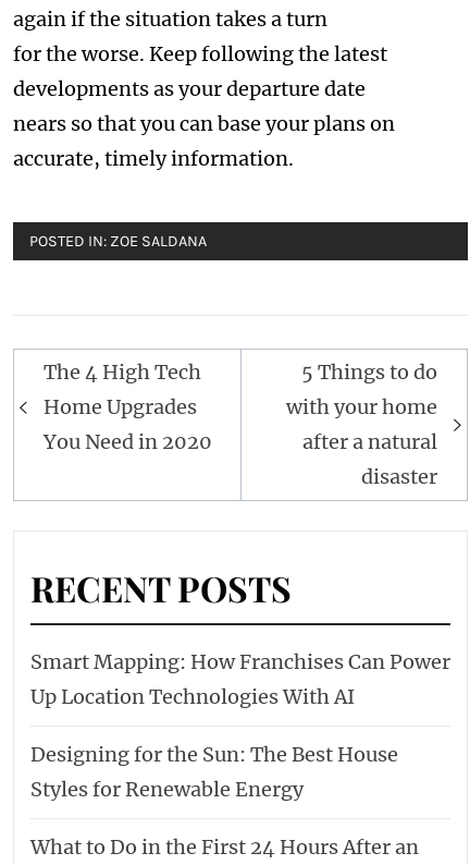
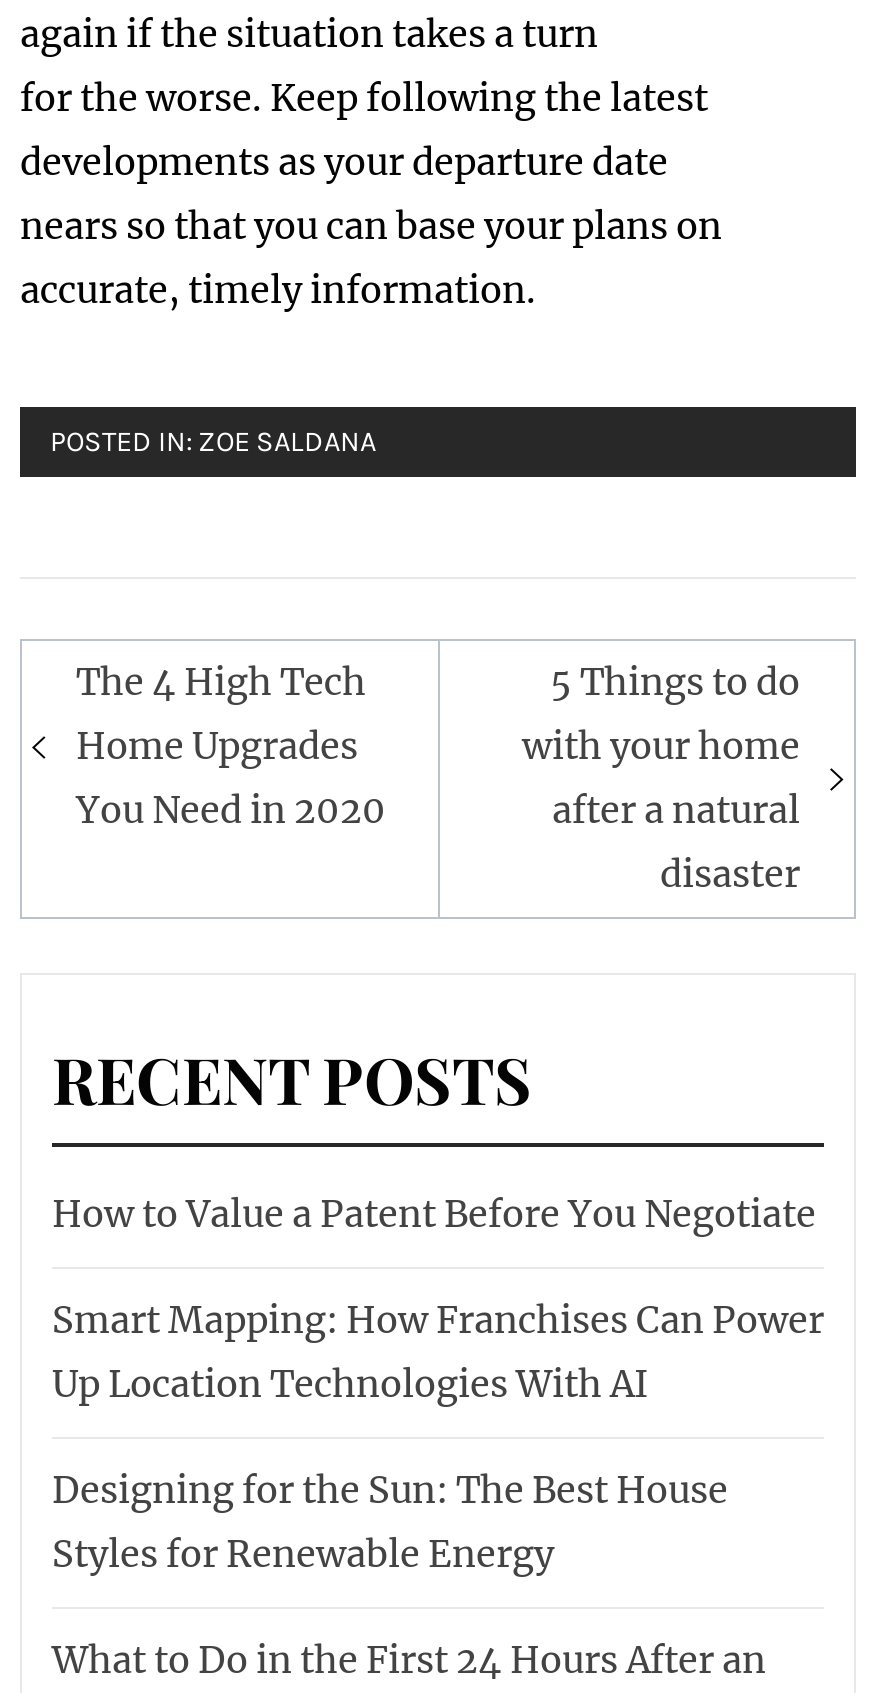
none -> [52,1192,816,1238] How to Value a Patent Before You Negotiate

